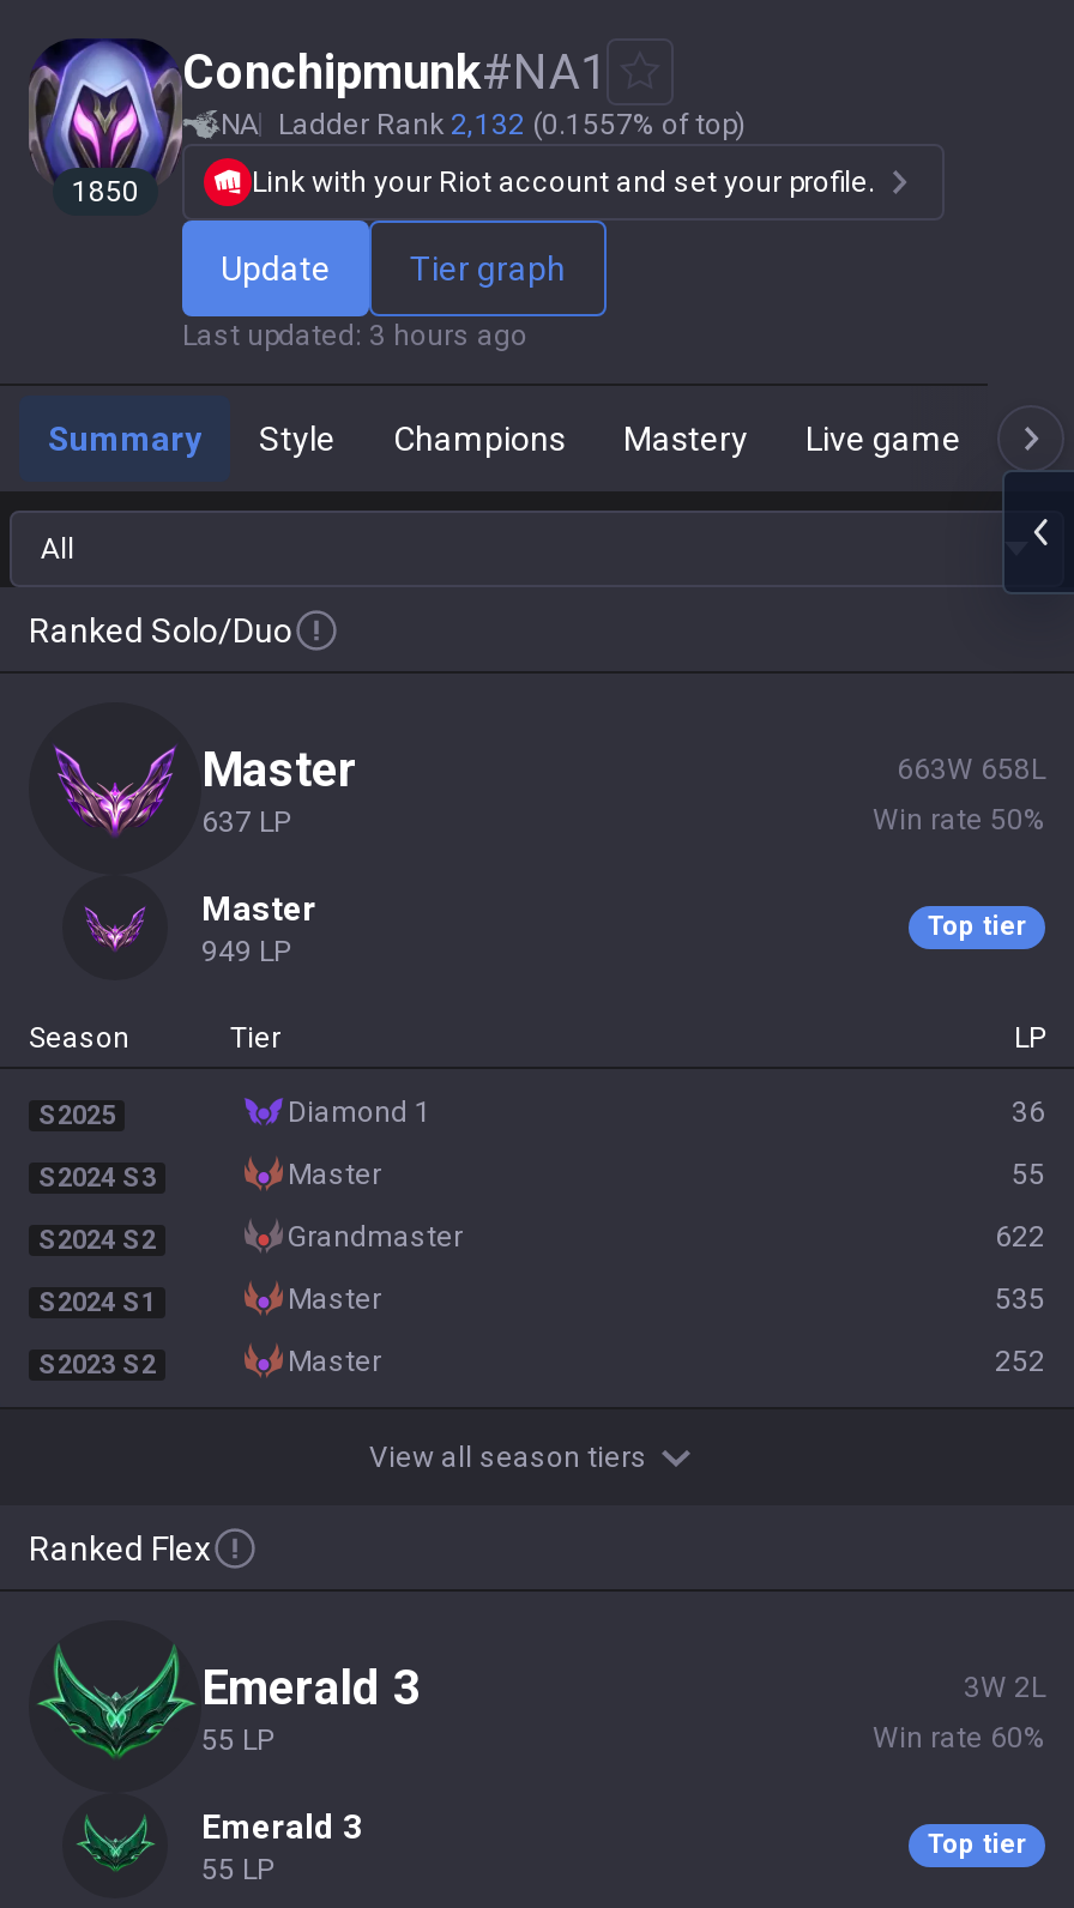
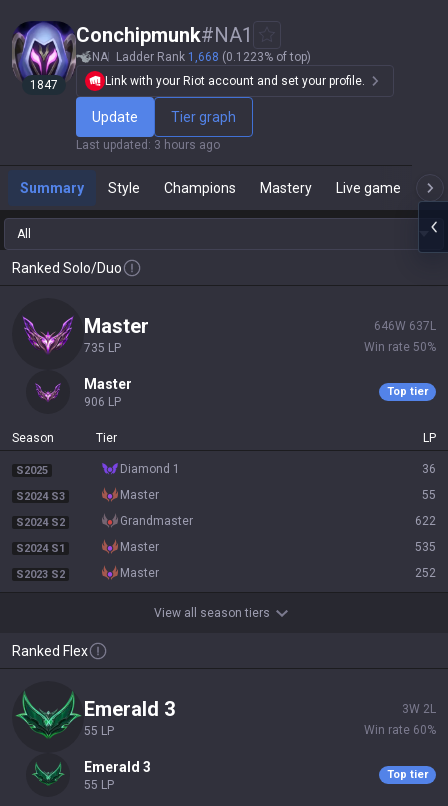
[221,108,746,141] NA Ladder Rank 2,132 (0.1557% of top) -> [92,50,311,64] NA Ladder Rank 1,668 (0.1223% of top)
[72,175,139,209] 1850 -> [30,78,58,92] 1847
[897,753,1045,786] 663W 658L -> [374,319,436,333] 646W 637L
[201,805,290,839] 637 LP -> [84,341,121,355] 735 LP
[201,935,290,968] 949 LP -> [84,395,121,409] 906 LP

